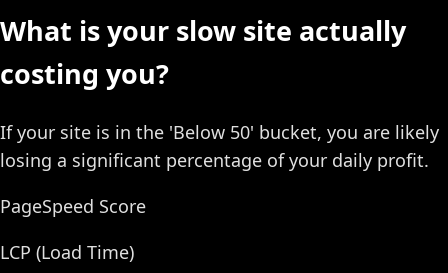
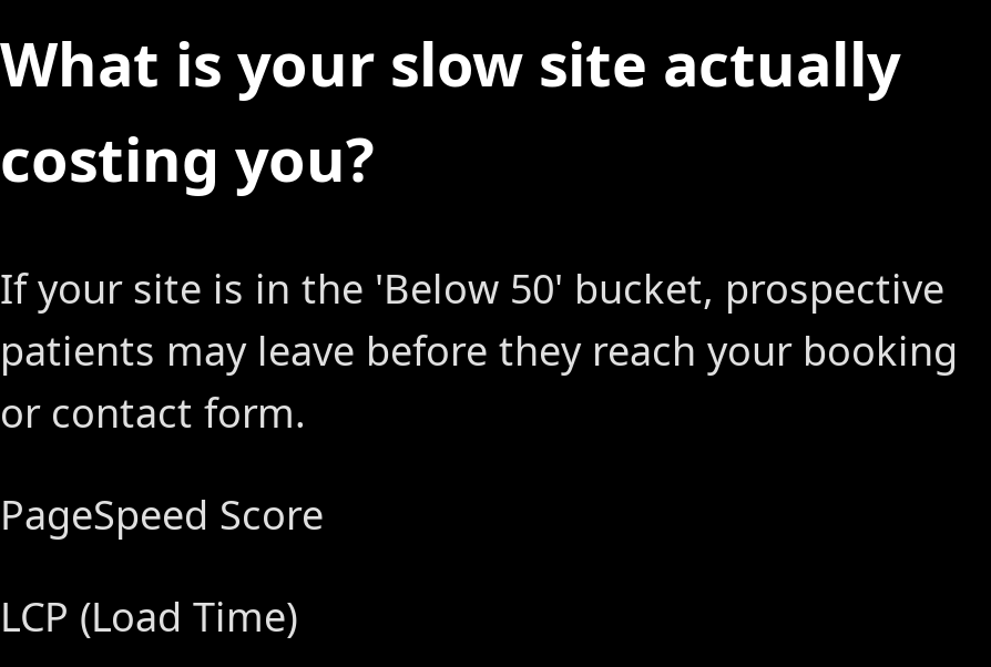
[0,120,439,172] If your site is in the 'Below 50' bucket, you are likely | losing a significant percentage of your daily profit. -> [0,261,958,438] If your site is in the 'Below 50' bucket, prospective | patients may leave before they reach your booking | or contact form.

